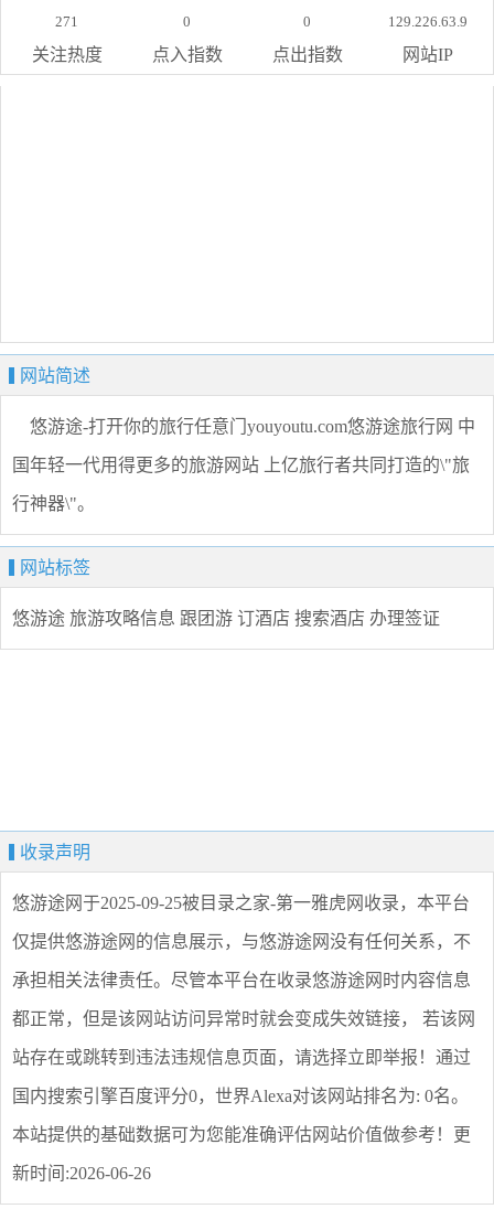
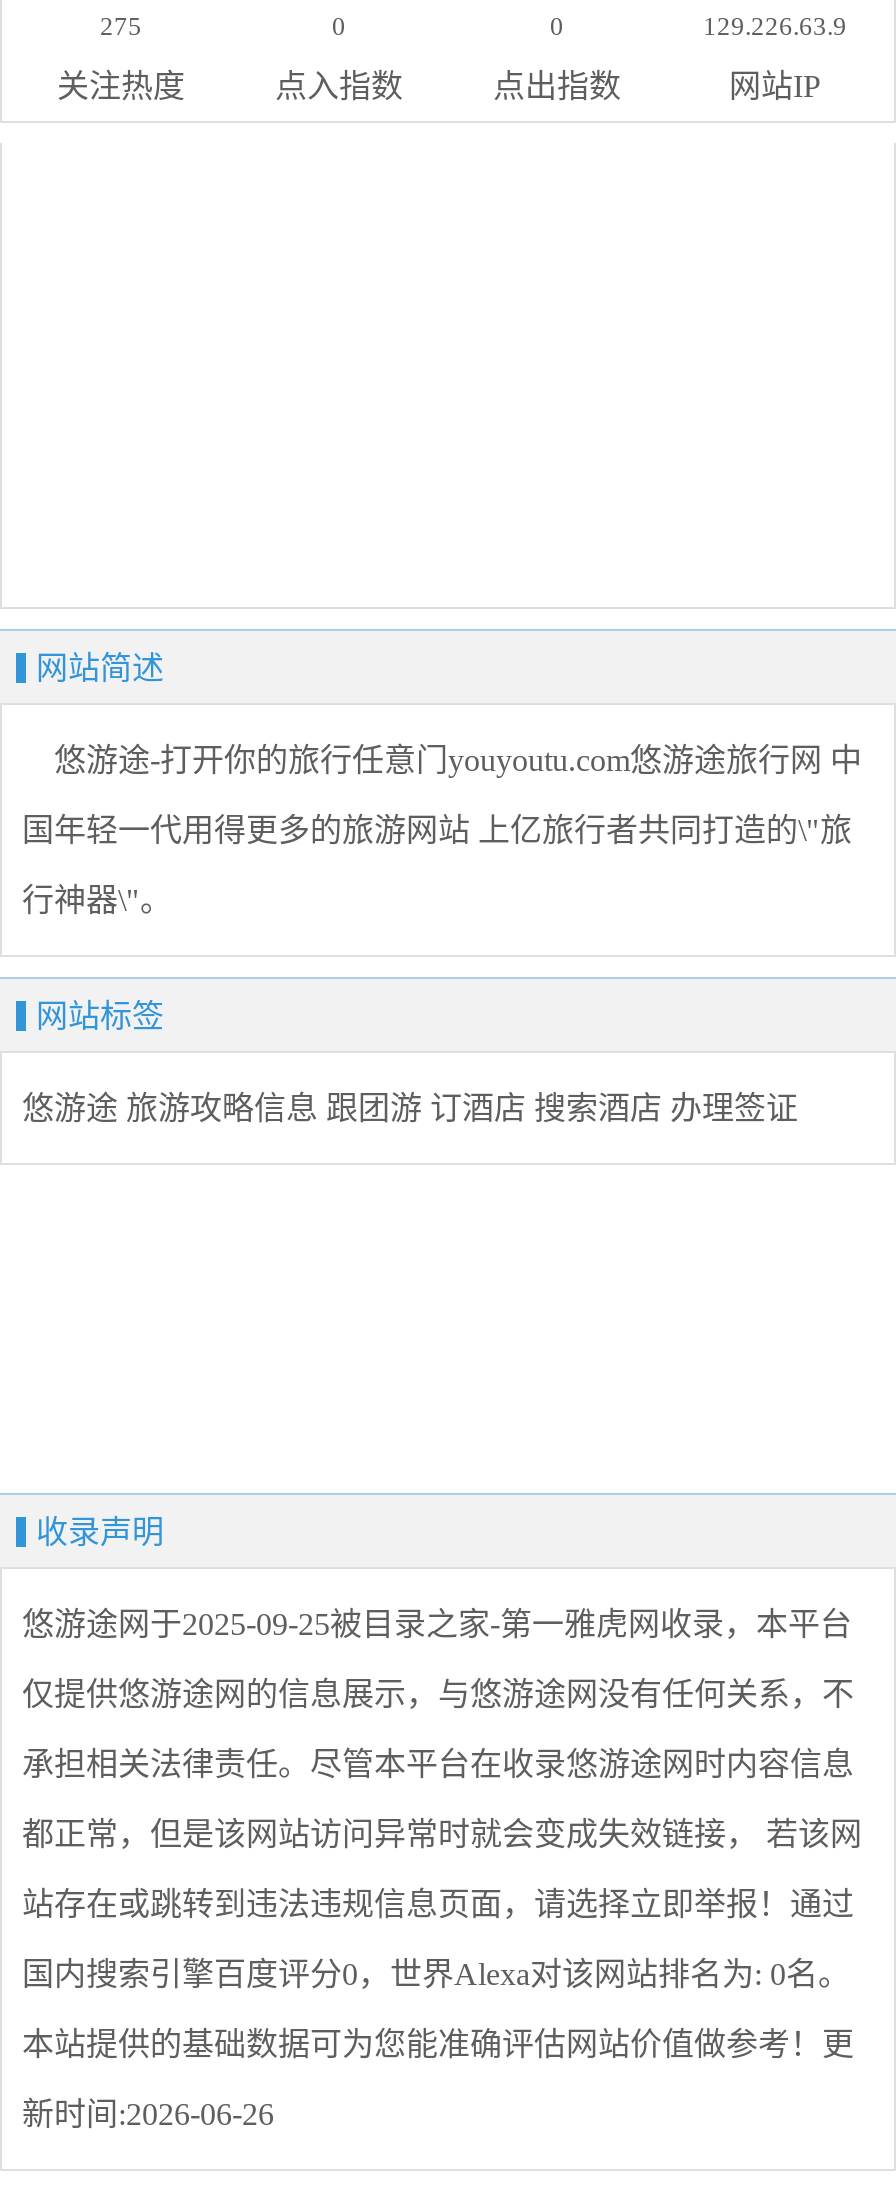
[55,13,78,30] 271 -> [100,11,142,41] 275

